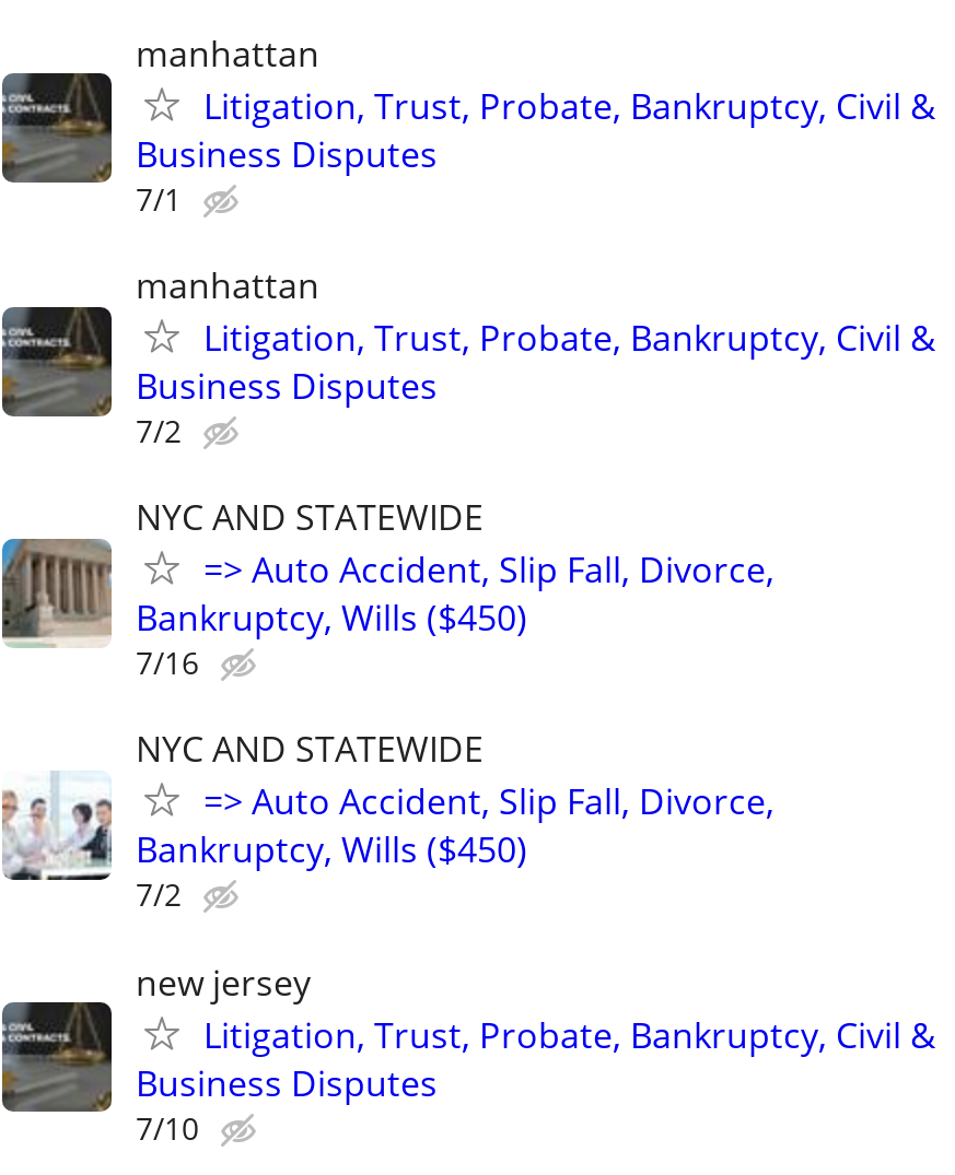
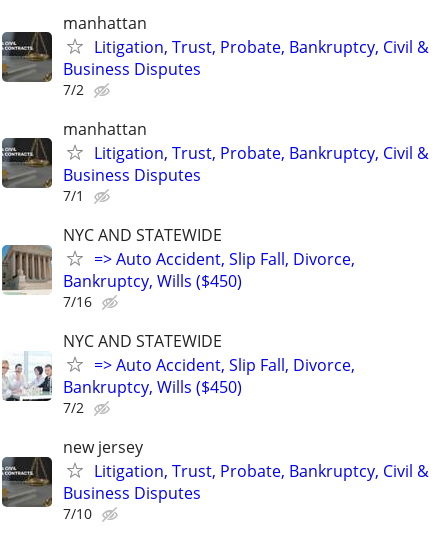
[136,177,182,219] 7/1 -> [63,80,84,99] 7/2
[136,409,182,451] 7/2 -> [63,186,84,205] 7/1

